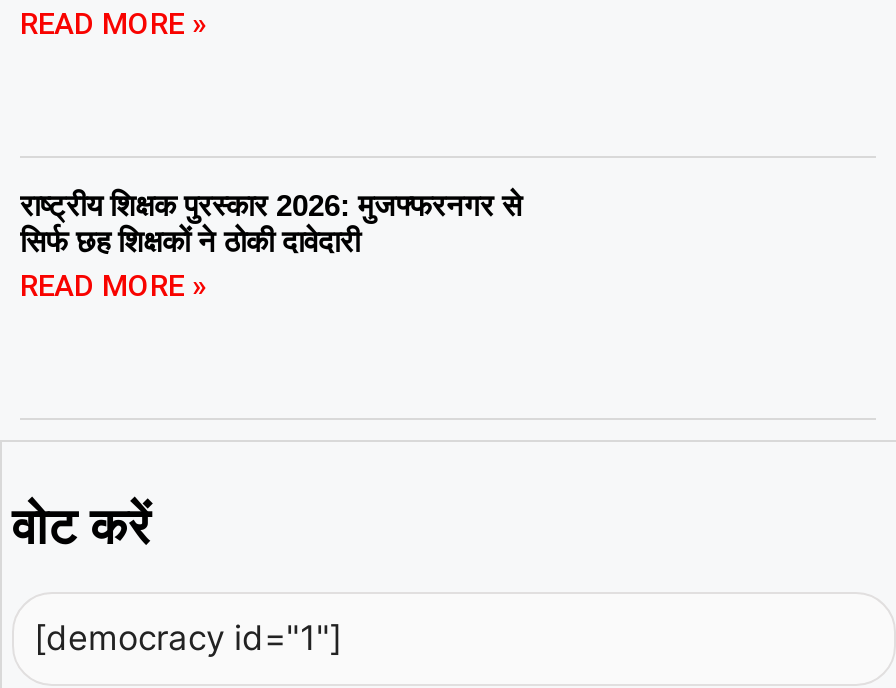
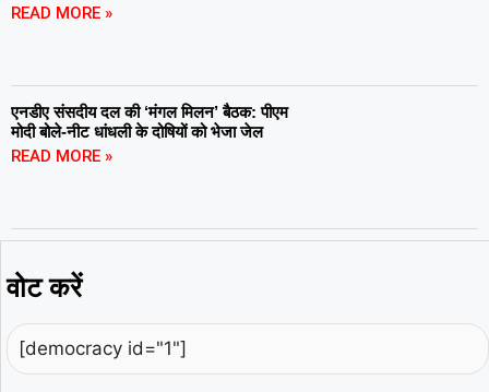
[20,187,522,257] राष्ट्रीय शिक्षक पुरस्कार 2026: मुजफ्फरनगर से | सिर्फ छह शिक्षकों ने ठोकी दावेदारी -> [11,102,288,141] एनडीए संसदीय दल की ‘मंगल मिलन’ बैठक: पीएम | मोदी बोले-नीट धांधली के दोषियों को भेजा जेल

